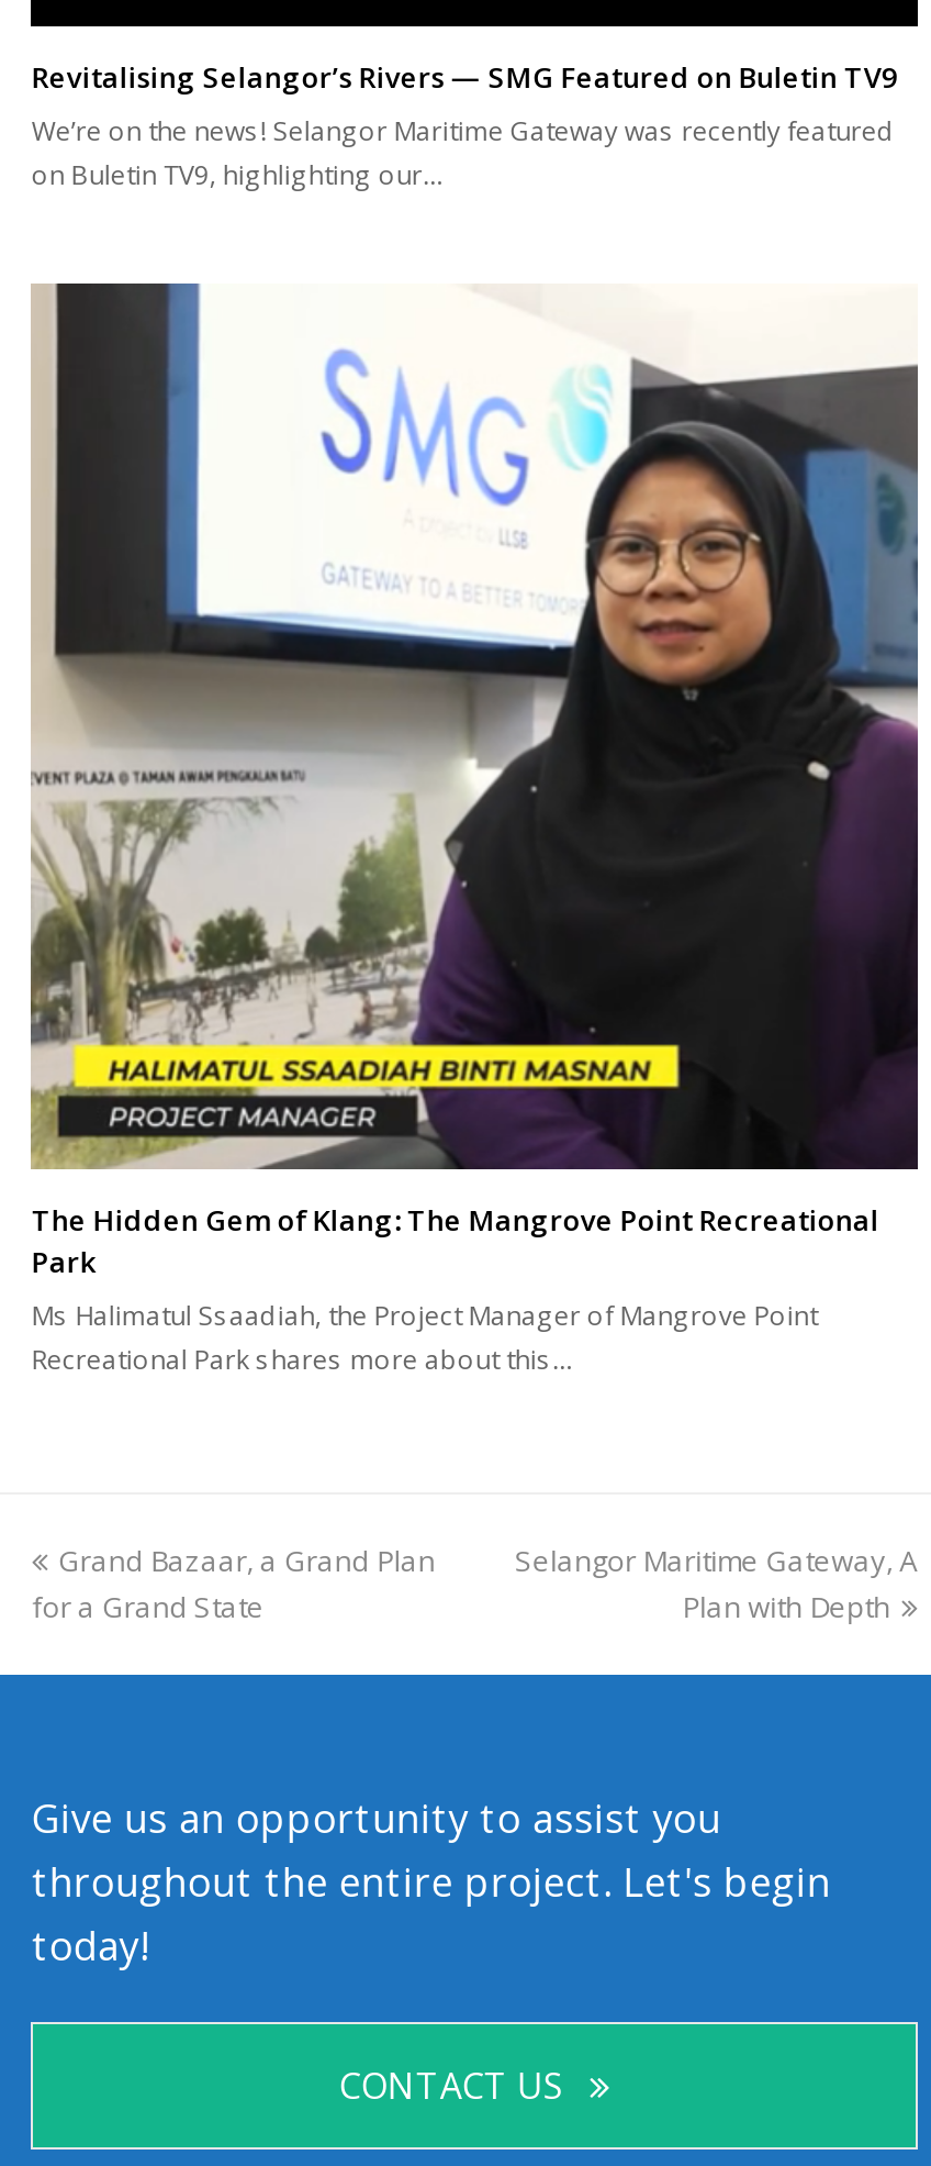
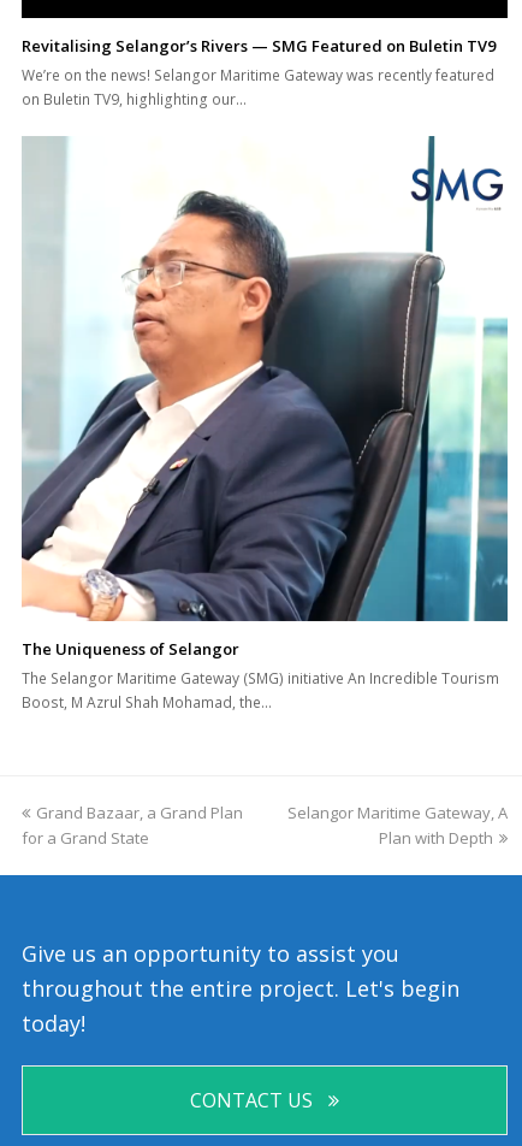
[31,281,920,1378] [image] | The Hidden Gem of Klang: The Mangrove Point Recreational | Park | Ms Halimatul Ssaadiah, the Project Manager of Mangrove Point | Recreational Park shares more about this… -> [22,135,509,713] [image] | The Uniqueness of Selangor | The Selangor Maritime Gateway (SMG) initiative An Incredible Tourism | Boost, M Azrul Shah Mohamad, the…

